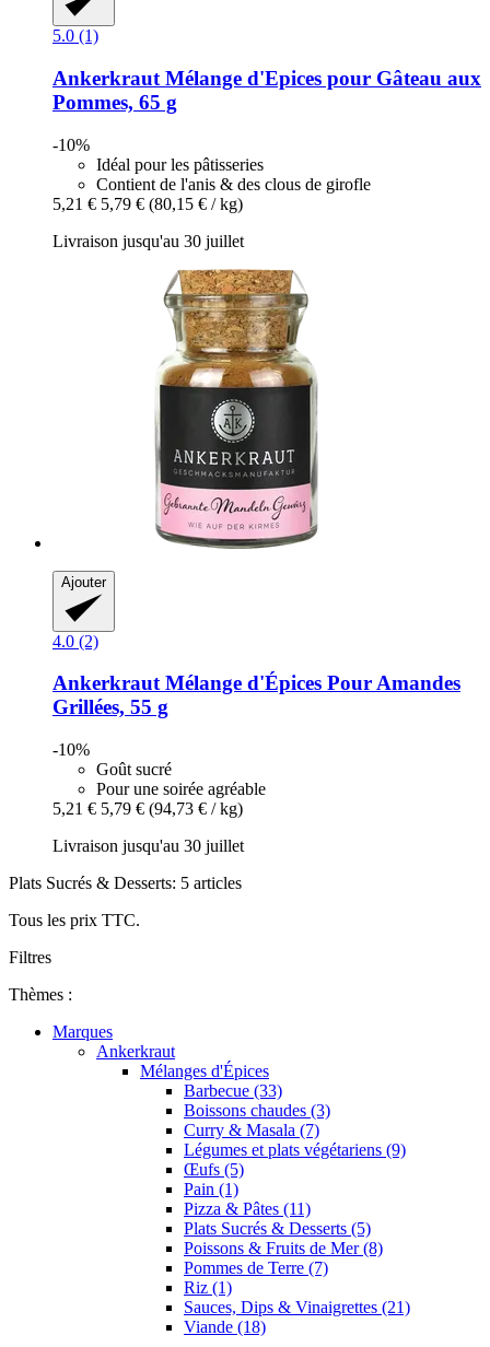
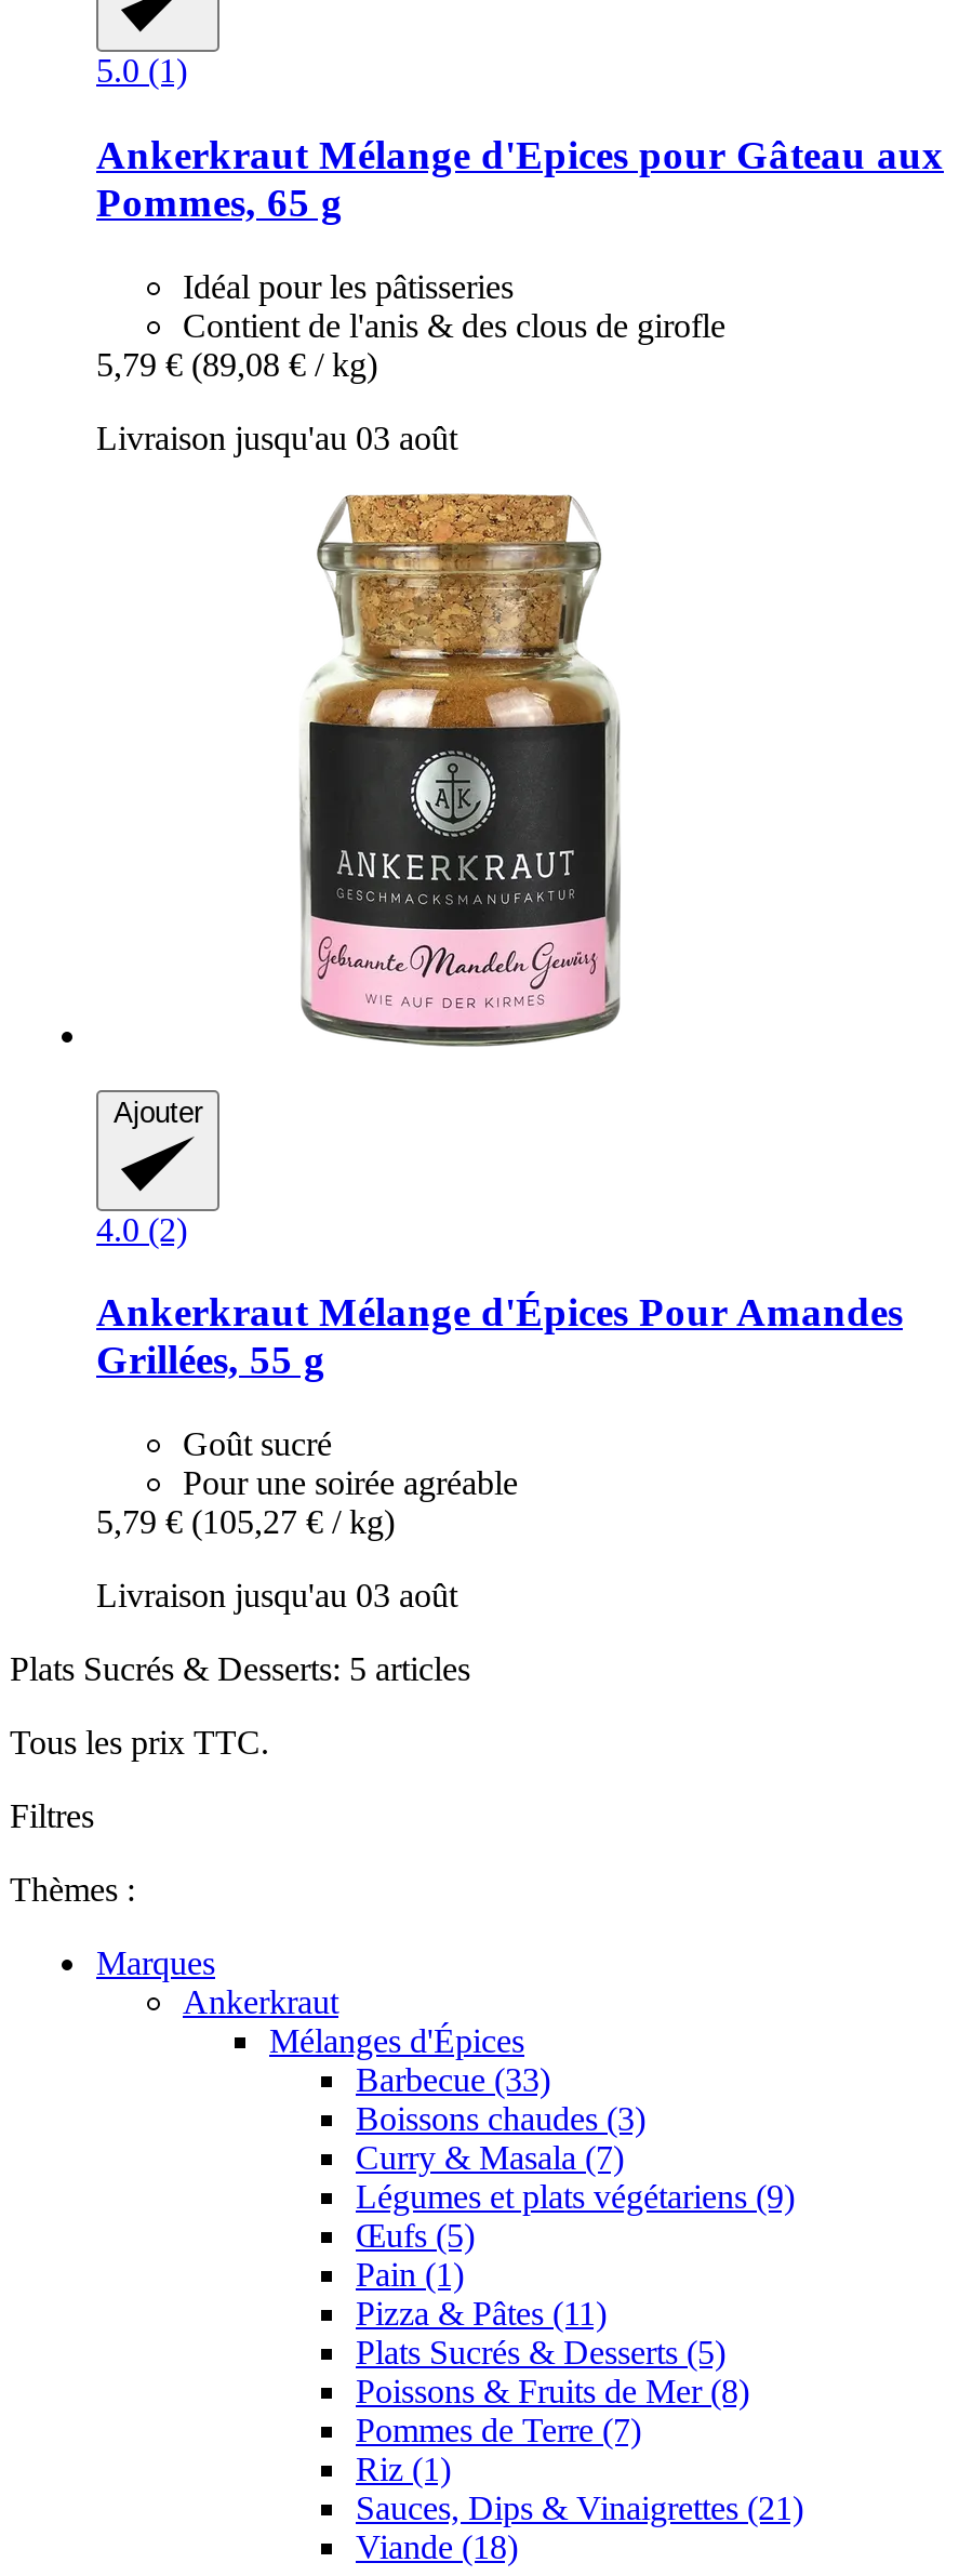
[52,135,90,154] -10% -> none
[52,194,243,213] 5,21 € 5,79 € (80,15 € / kg) -> [96,345,377,382] 5,79 € (89,08 € / kg)
[52,231,244,250] Livraison jusqu'au 30 juillet -> [96,419,457,456] Livraison jusqu'au 03 août
[52,740,90,759] -10% -> none
[52,799,243,818] 5,21 € 5,79 € (94,73 € / kg) -> [96,1503,395,1540] 5,79 € (105,27 € / kg)
[52,837,244,855] Livraison jusqu'au 30 juillet -> [96,1577,457,1614] Livraison jusqu'au 03 août

